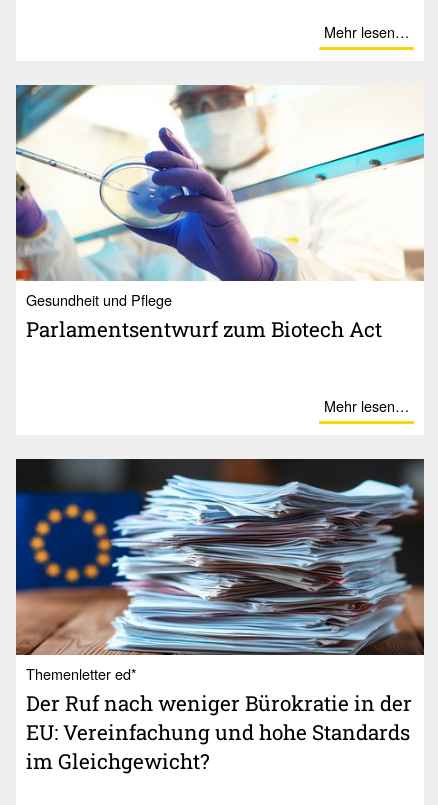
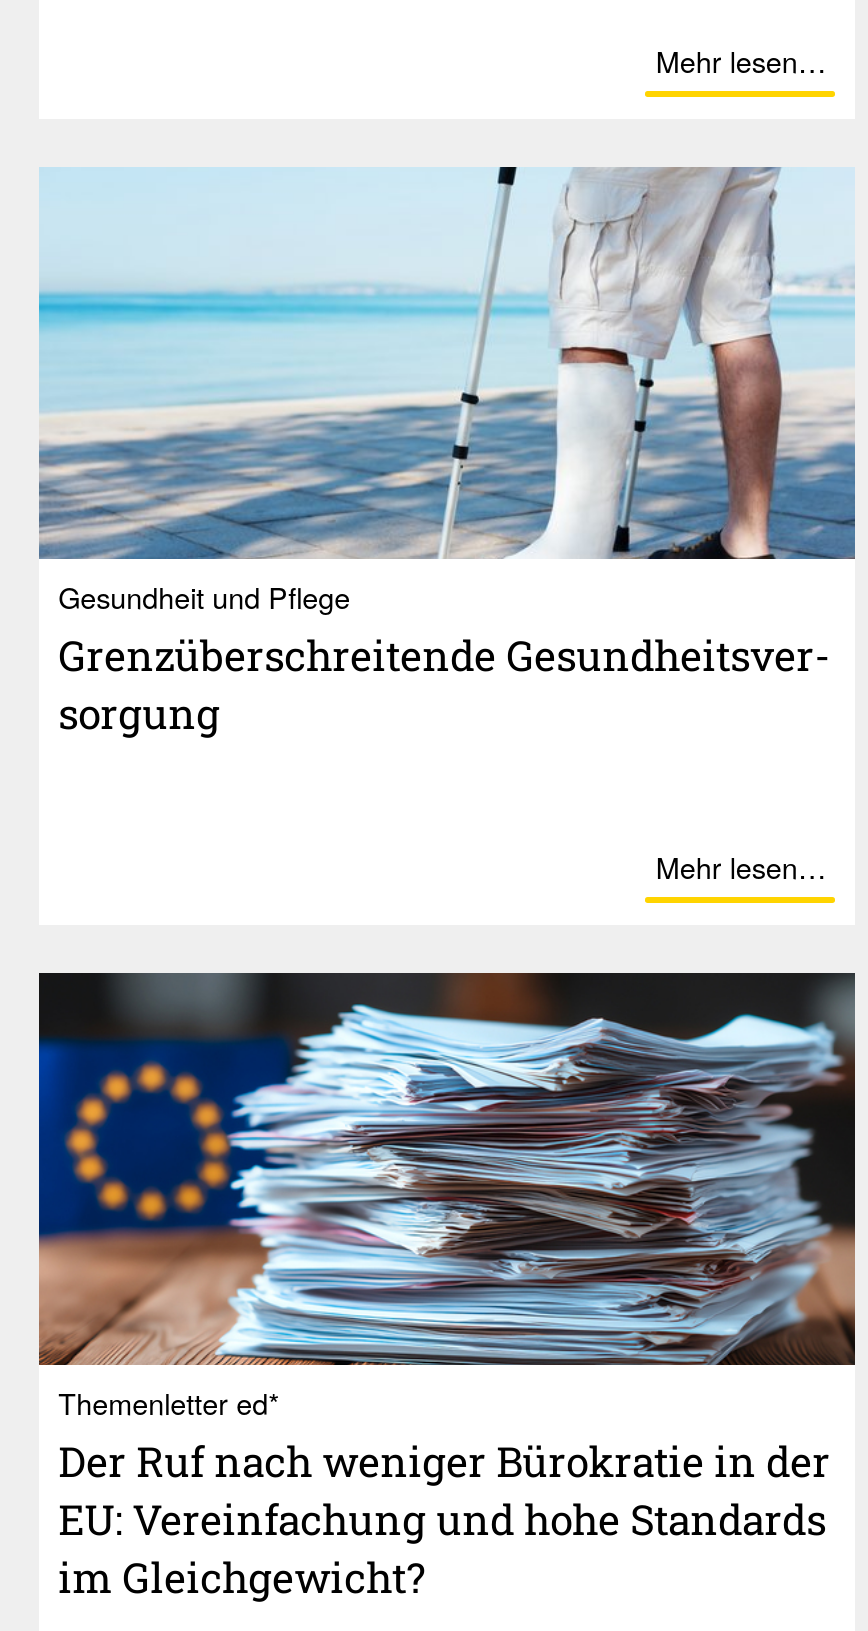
[15,84,425,342] [image] | Parlamentsentwurf zum Biotech Act -> [37,165,857,740] [image] | Grenzüberschreitende Gesundheitsver | sorgung

